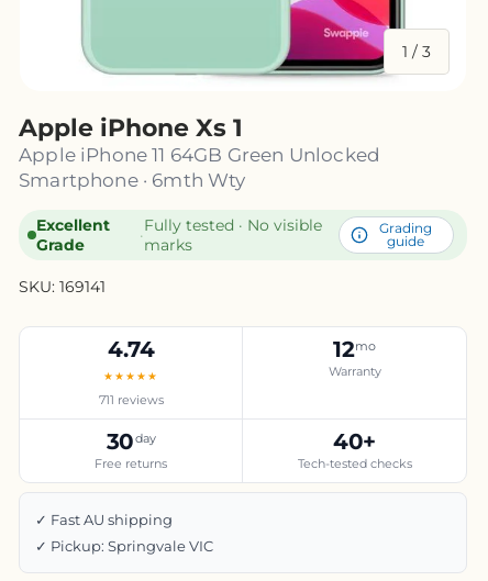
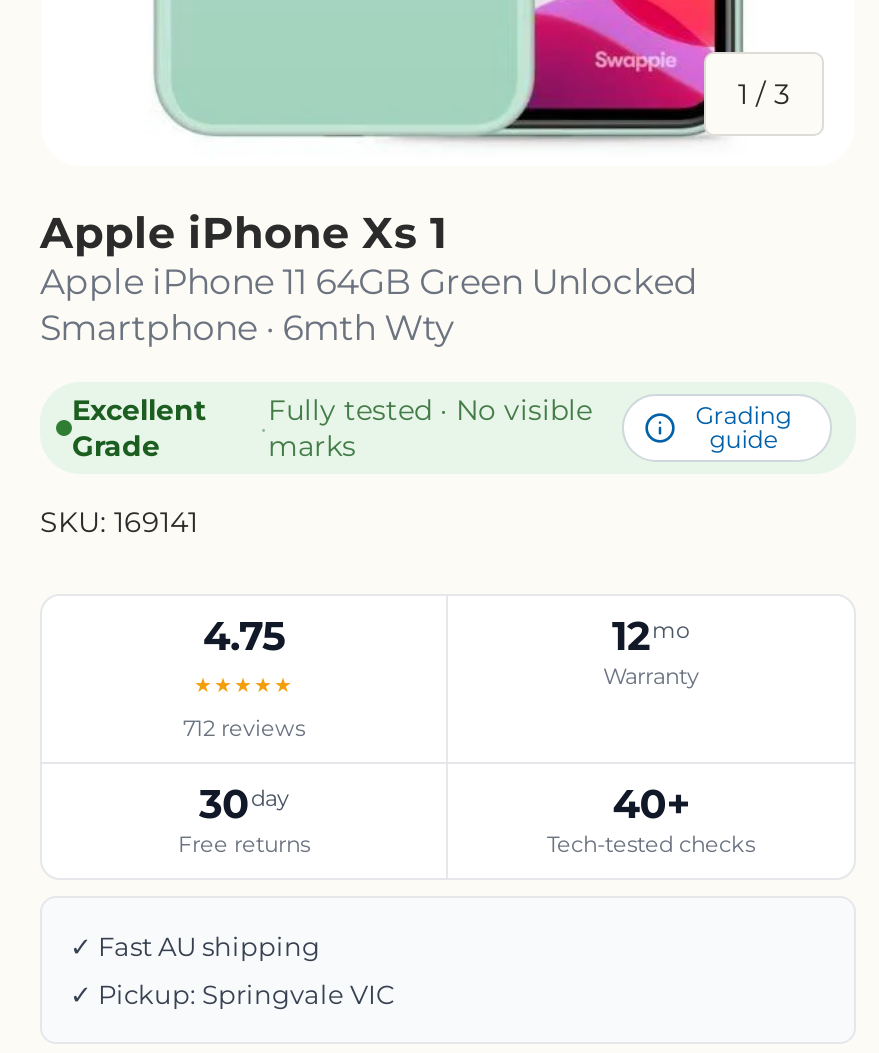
[108,336,154,362] 4.74 -> [203,612,285,660] 4.75
[98,392,163,407] 711 reviews -> [183,714,305,742] 712 reviews

